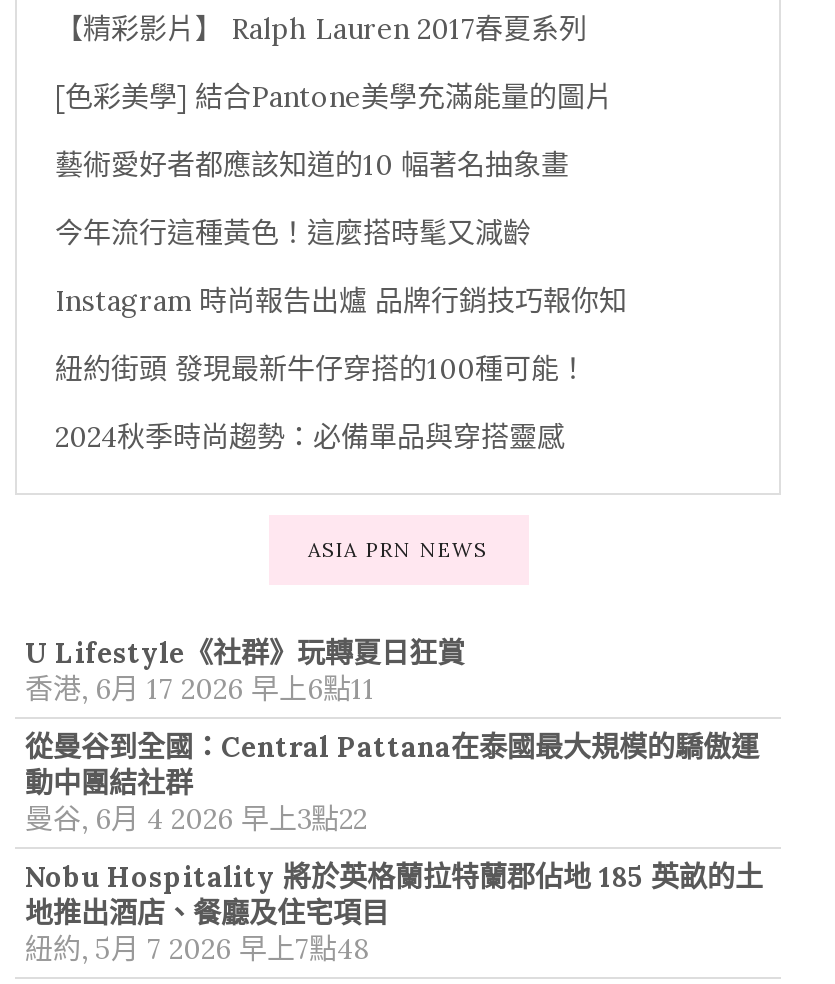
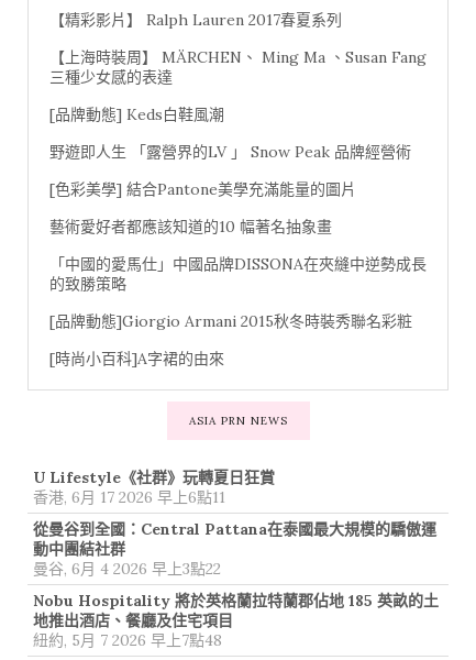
none -> [49,48,427,162] 【上海時裝周】 MÄRCHEN、 Ming Ma 、Susan Fang | 三種少女感的表達 | [品牌動態] Keds白鞋風潮 | 野遊即人生 「露營界的LV 」 Snow Peak 品牌經營術
moved [55,79,613,183] -> [49,180,356,237]: [色彩美學] 結合Pantone美學充滿能量的圖片 | 藝術愛好者都應該知道的10 幅著名抽象畫
[55,215,627,455] 今年流行這種黃色！這麼搭時髦又減齡 | Instagram 時尚報告出爐 品牌行銷技巧報你知 | 紐約街頭 發現最新牛仔穿搭的100種可能！ | 2024秋季時尚趨勢：必備單品與穿搭靈感 -> [49,255,427,369] 「中國的愛馬仕」中國品牌DISSONA在夾縫中逆勢成長 | 的致勝策略 | [品牌動態]Giorgio Armani 2015秋冬時裝秀聯名彩粧 | [時尚小百科]A字裙的由來

